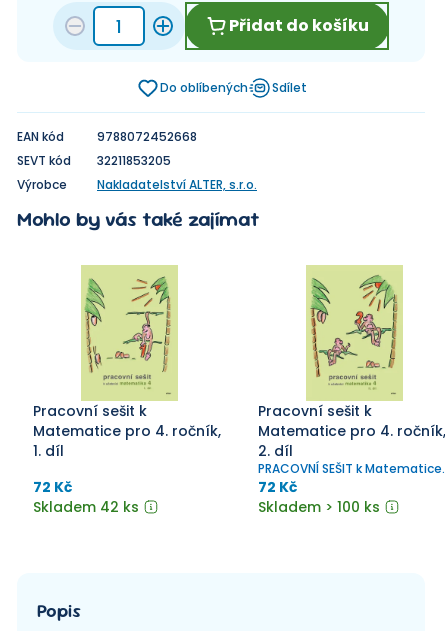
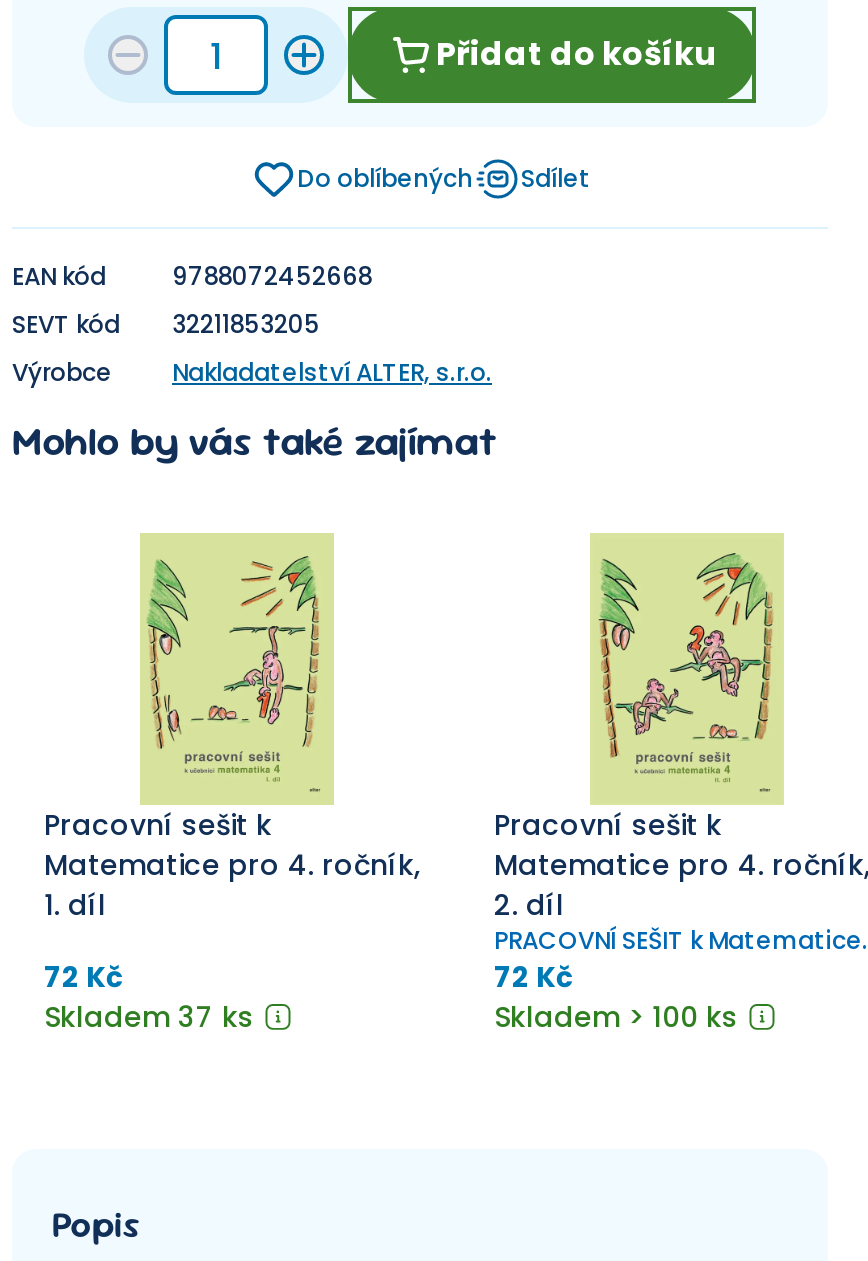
[33,497,139,517] Skladem 42 ks -> [44,997,254,1037] Skladem 37 ks

